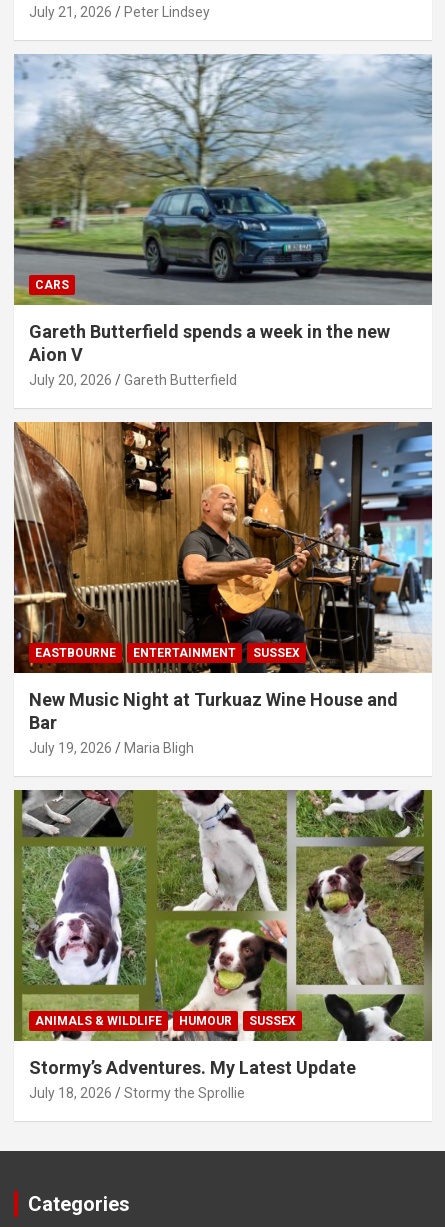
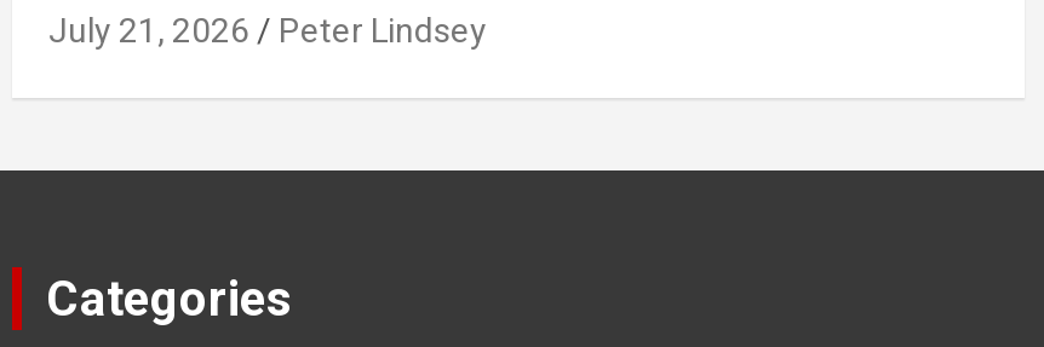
[13,53,433,388] [image] | CARS | Gareth Butterfield spends a week in the new | Aion V | July 20, 2026 | Gareth Butterfield -> none
[13,421,433,756] [image] | EASTBOURNE | ENTERTAINMENT | SUSSEX | New Music Night at Turkuaz Wine House and | Bar | July 19, 2026 | Maria Bligh -> none
[13,789,433,1101] [image] | ANIMALS & WILDLIFE | HUMOUR | SUSSEX | Stormy’s Adventures. My Latest Update | July 18, 2026 | Stormy the Sprollie -> none

